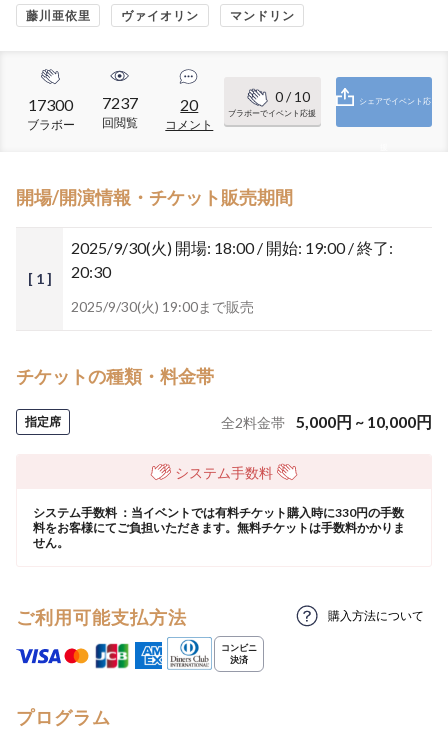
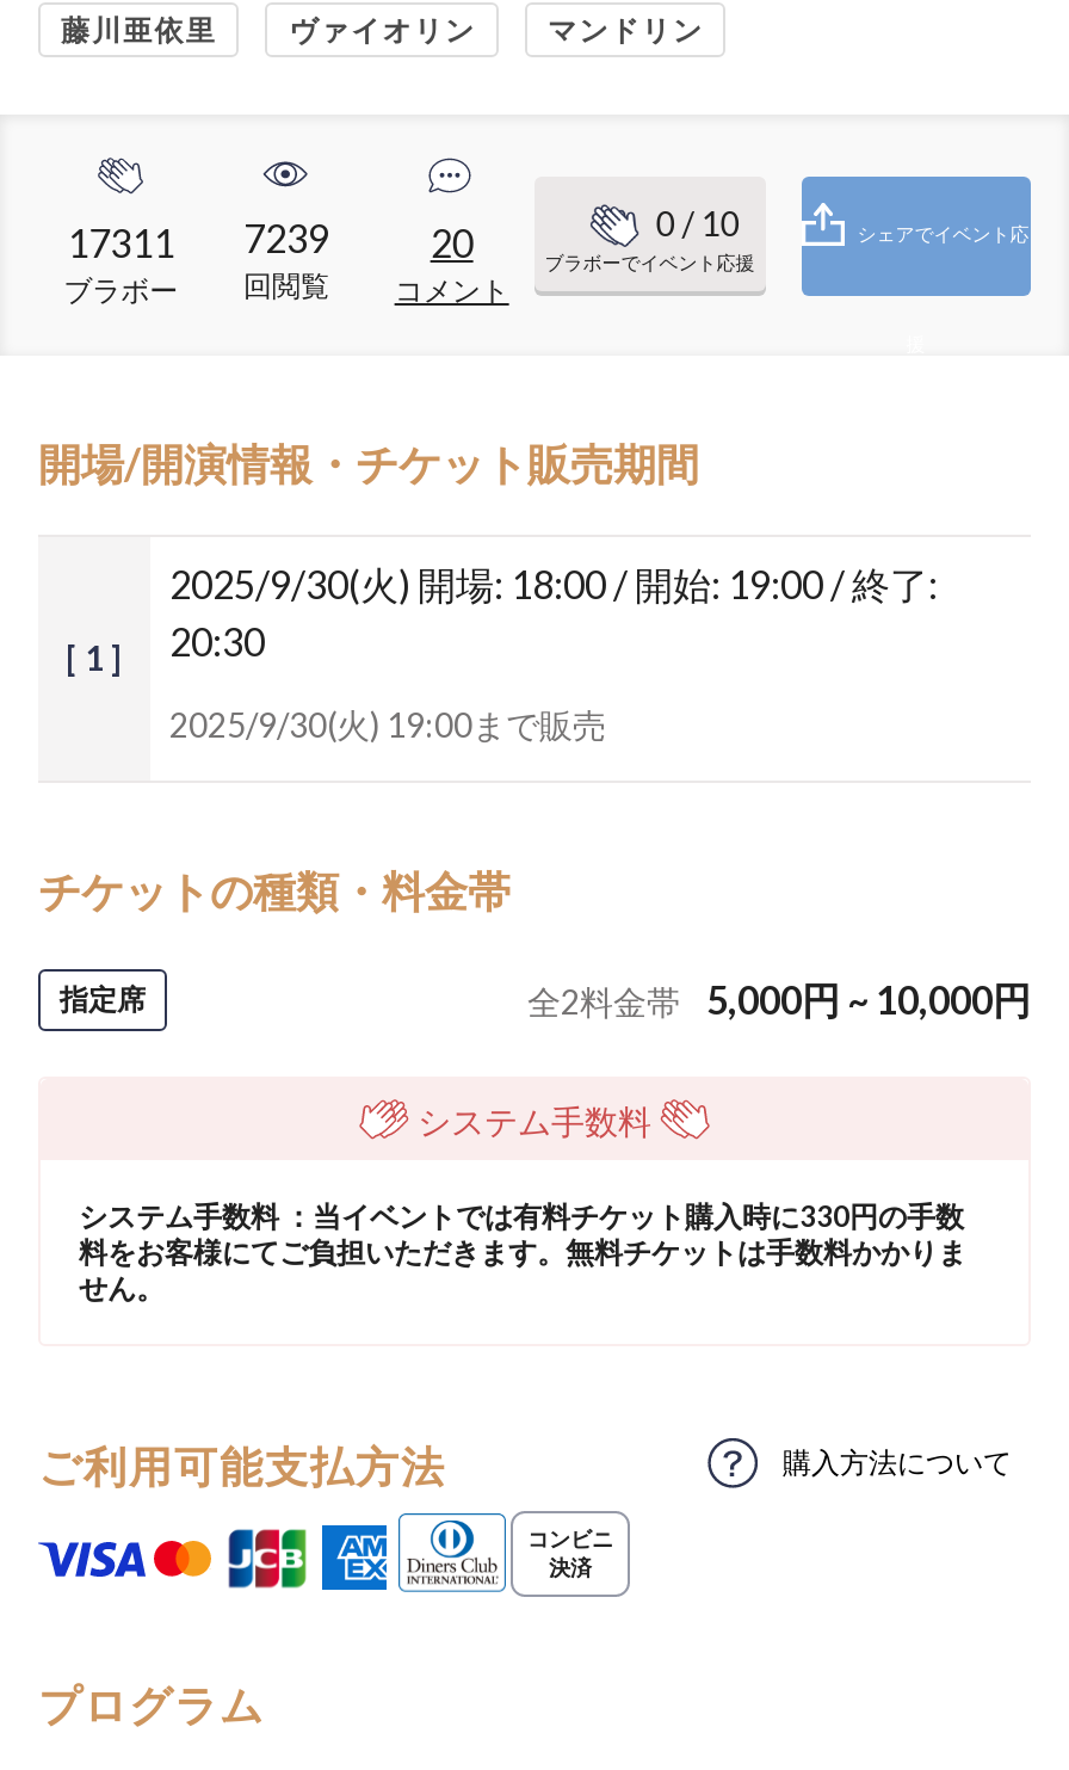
[28,94,73,113] 17300 -> [67,218,175,264] 17311
[102,93,138,112] 7237 -> [243,215,329,260] 7239

